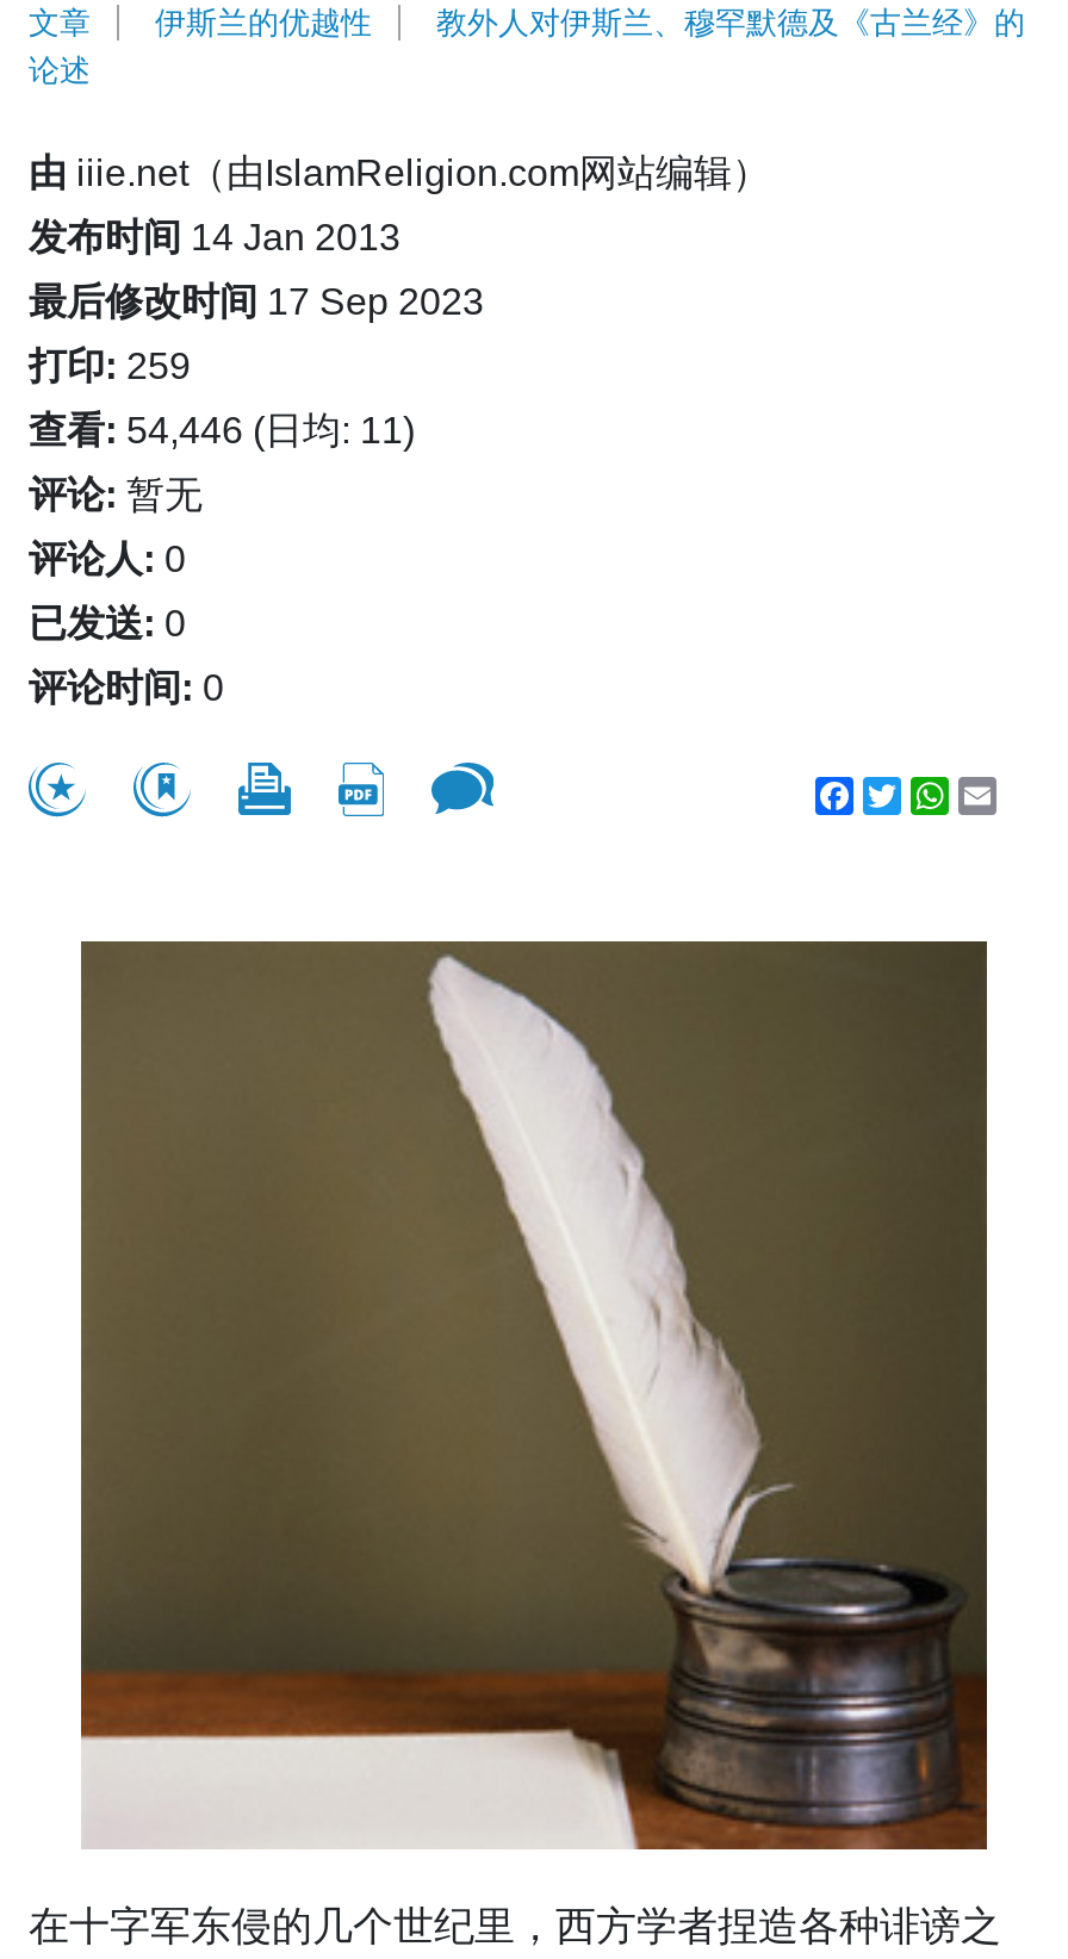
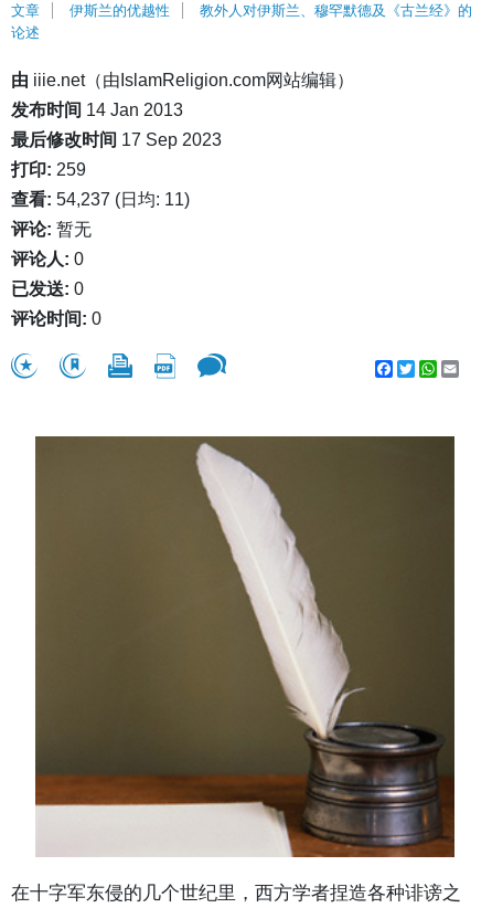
[29,410,415,450] 查看: 54,446 (日均: 11) -> [11,190,190,209] 查看: 54,237 (日均: 11)

